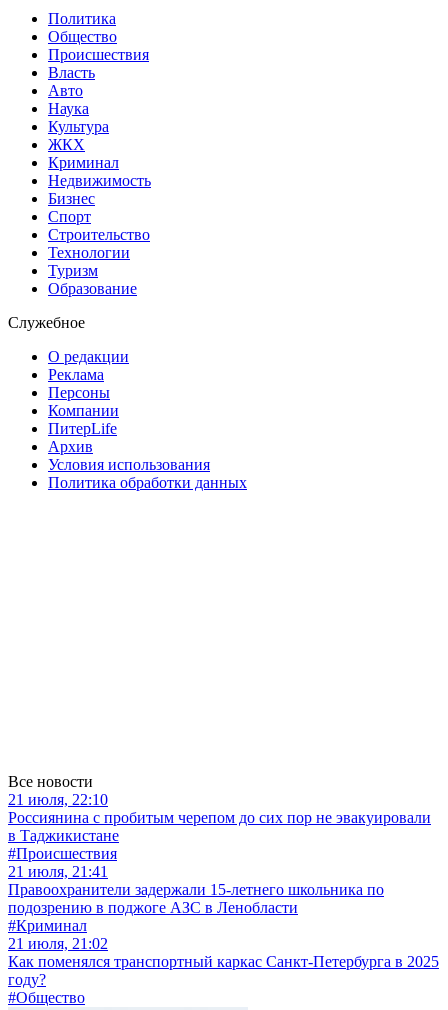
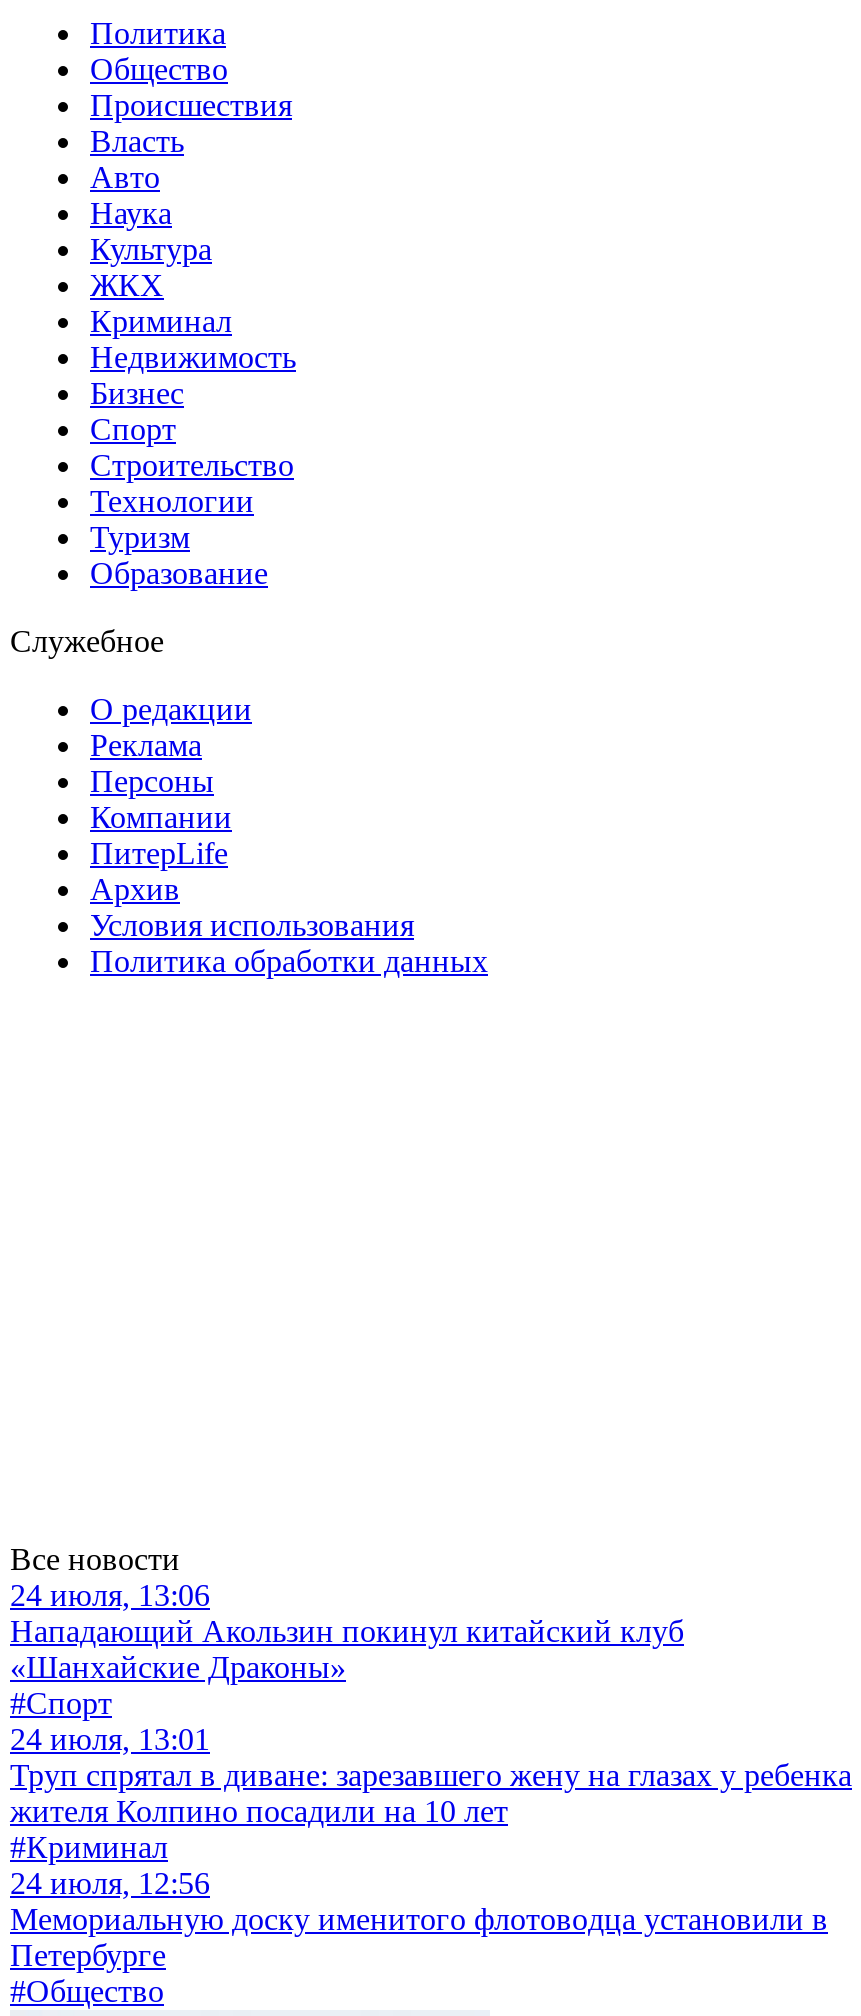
[8,791,431,916] 21 июля, 22:10 | Россиянина с пробитым черепом до сих пор не эвакуировали | в Таджикистане | #Происшествия | 21 июля, 21:41 | Правоохранители задержали 15-летнего школьника по | подозрению в поджоге АЗС в Ленобласти -> [10,1578,852,1828] 24 июля, 13:06 | Нападающий Акользин покинул китайский клуб | «Шанхайские Драконы» | #Спорт | 24 июля, 13:01 | Труп спрятал в диване: зарезавшего жену на глазах у ребенка | жителя Колпино посадили на 10 лет
[8,935,439,988] 21 июля, 21:02 | Как поменялся транспортный каркас Санкт-Петербурга в 2025 | году? -> [10,1866,828,1972] 24 июля, 12:56 | Мемориальную доску именитого флотоводца установили в | Петербурге

